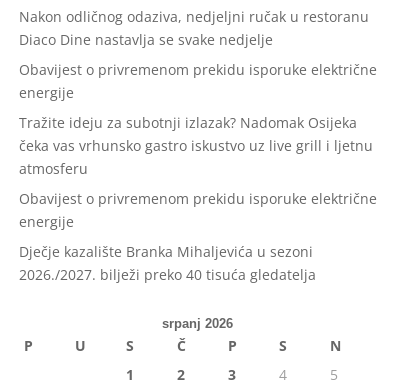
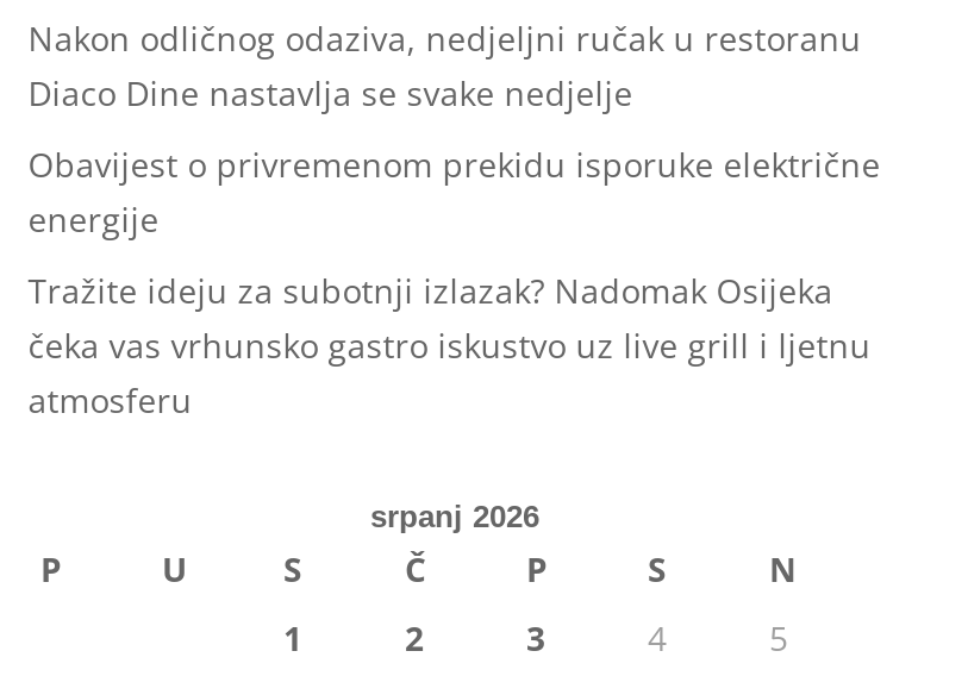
[19,189,377,284] Obavijest o privremenom prekidu isporuke električne | energije | Dječje kazalište Branka Mihaljevića u sezoni | 2026./2027. bilježi preko 40 tisuća gledatelja -> none

